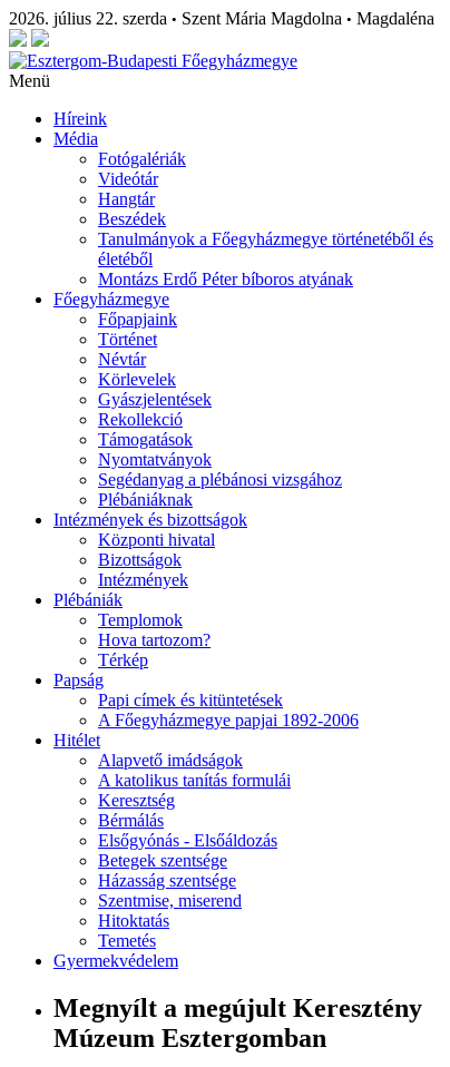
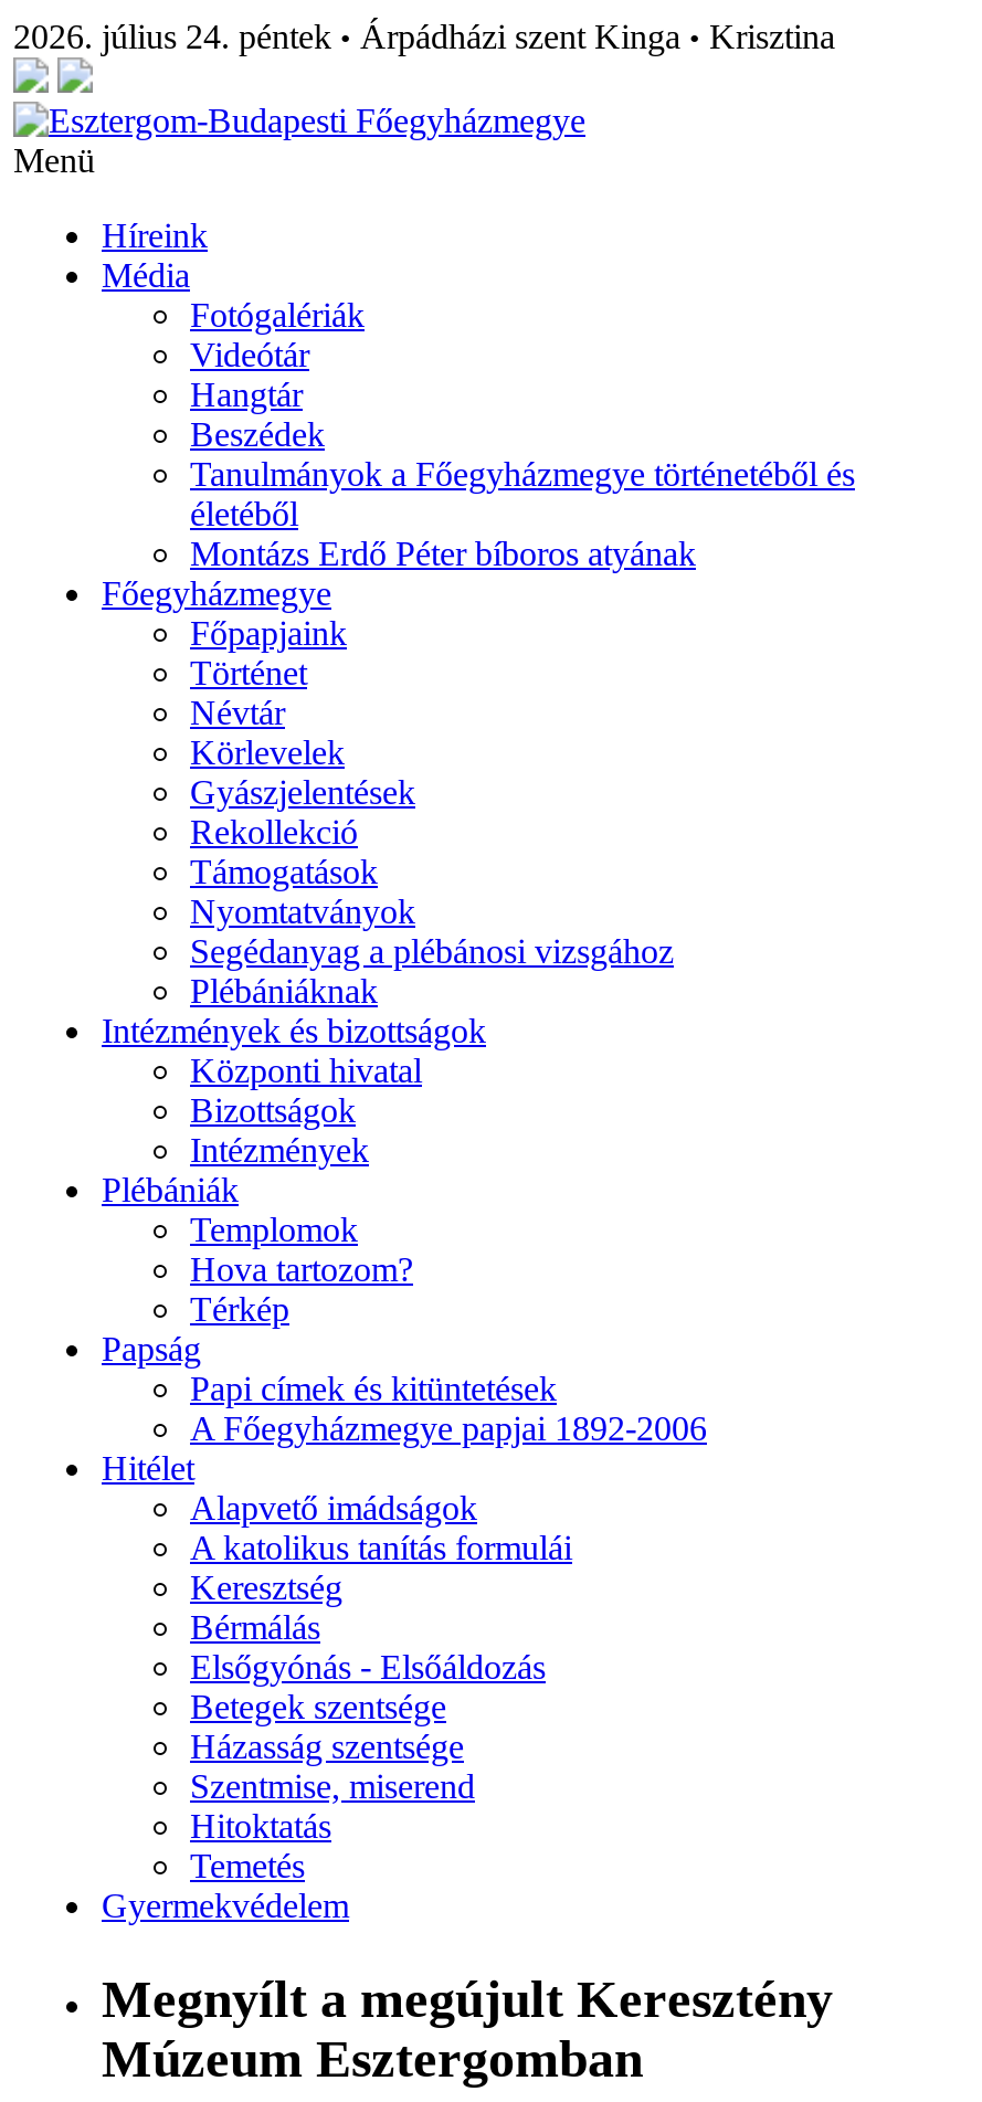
[9,9,434,28] 2026. július 22. szerda • Szent Mária Magdolna • Magdaléna -> [13,18,835,55] 2026. július 24. péntek • Árpádházi szent Kinga • Krisztina

